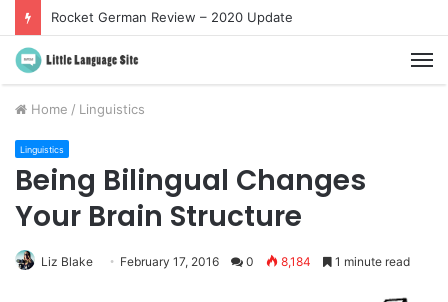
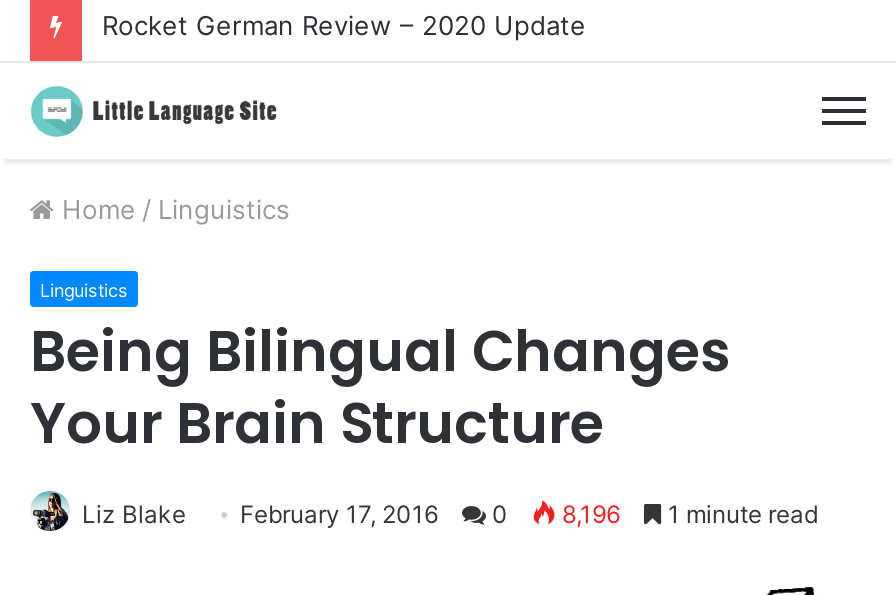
[51,9,293,25] Rocket German Review – 2020 Update -> [102,9,608,41] Rocket Japanese Review – 2020 Update
[41,254,410,269] Liz Blake February 17, 2016 0 8,184 1 minute read -> [82,499,818,529] Liz Blake February 17, 2016 0 8,196 1 minute read

